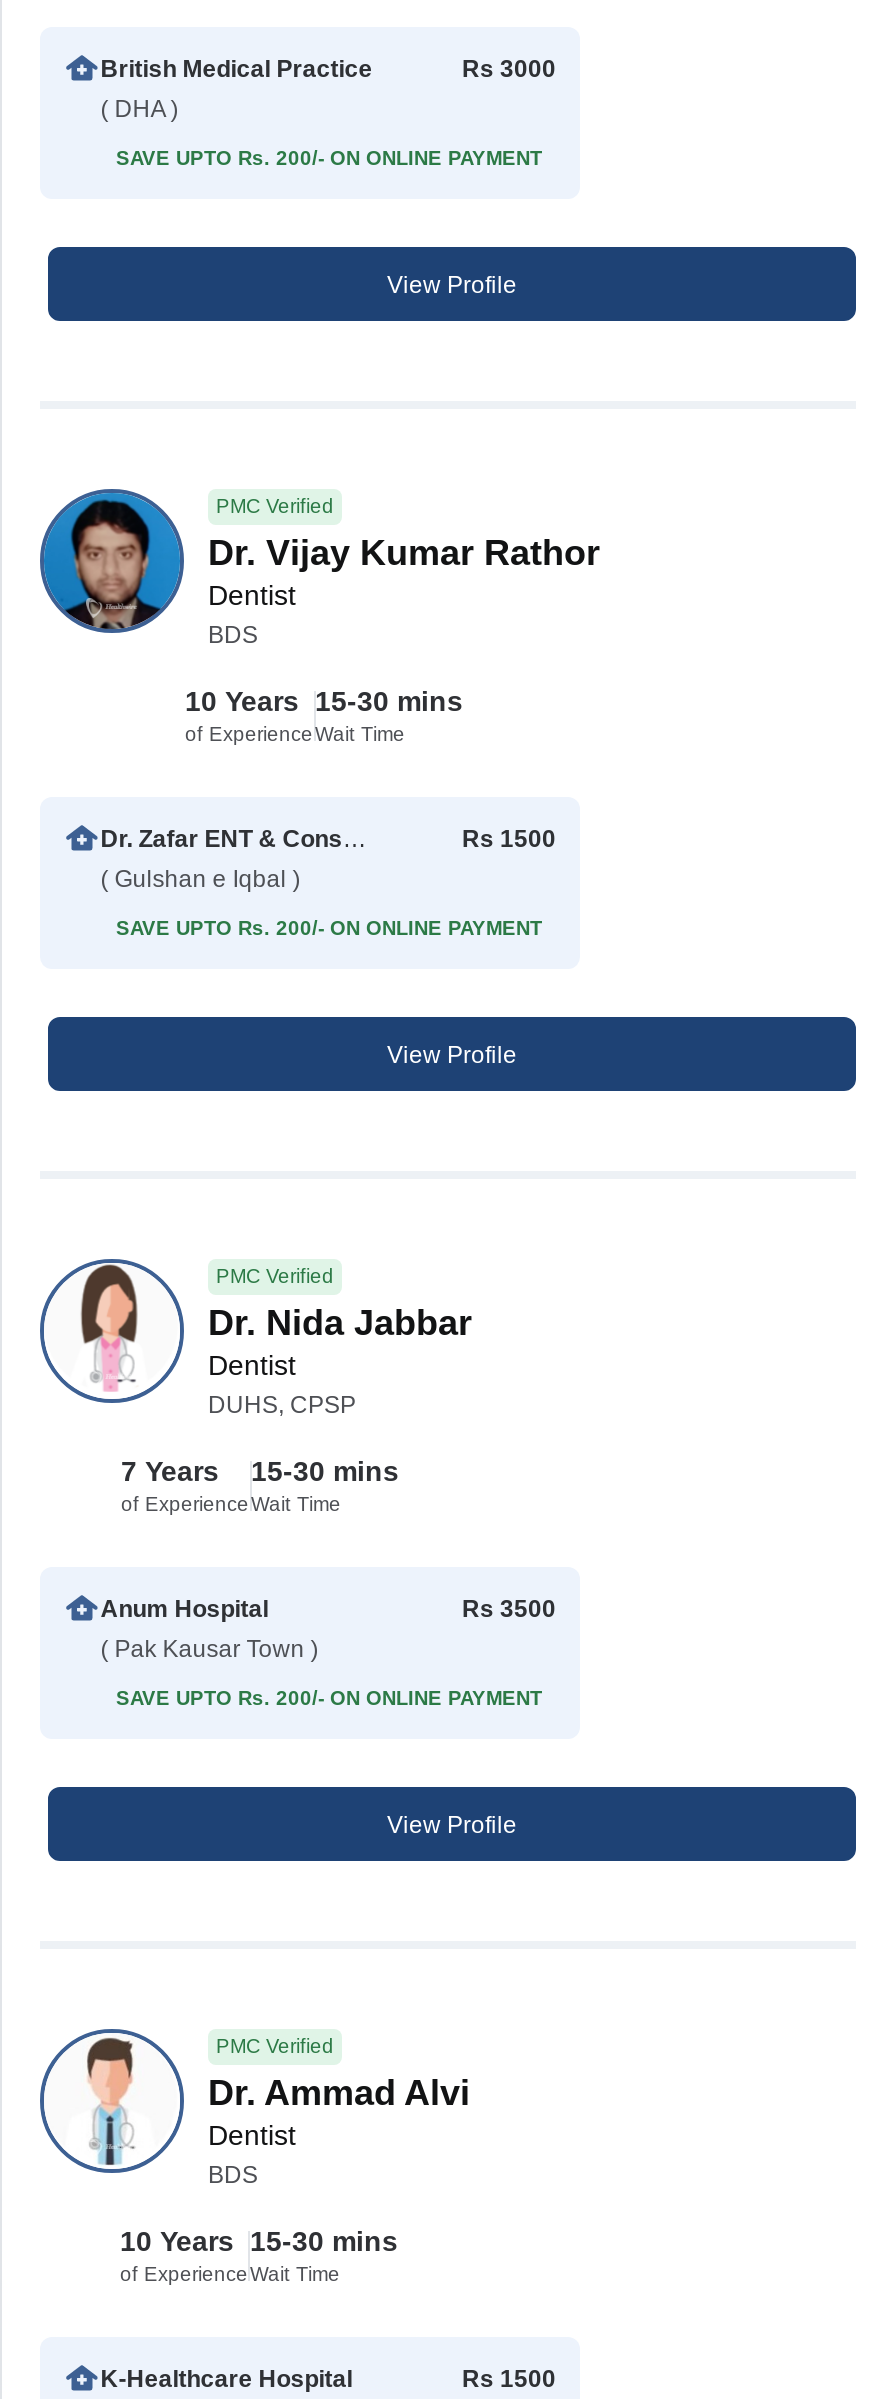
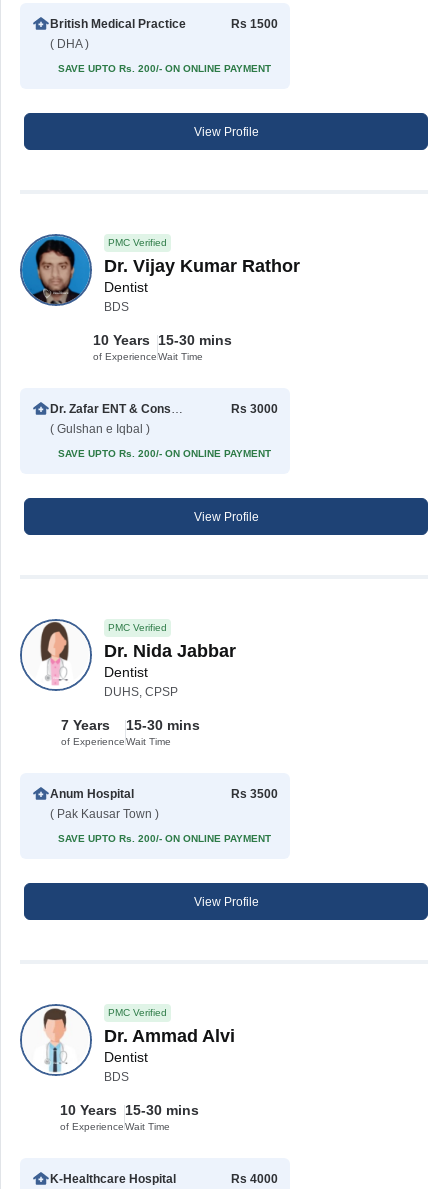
[462,55,556,83] Rs 3000 -> [231,17,278,31] Rs 1500
[462,825,556,853] Rs 1500 -> [231,402,278,416] Rs 3000
[462,2365,556,2393] Rs 1500 -> [231,1172,278,1186] Rs 4000

